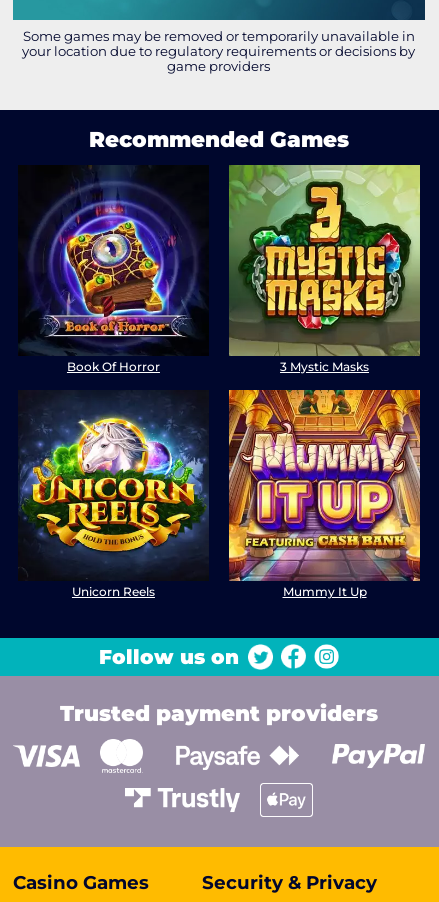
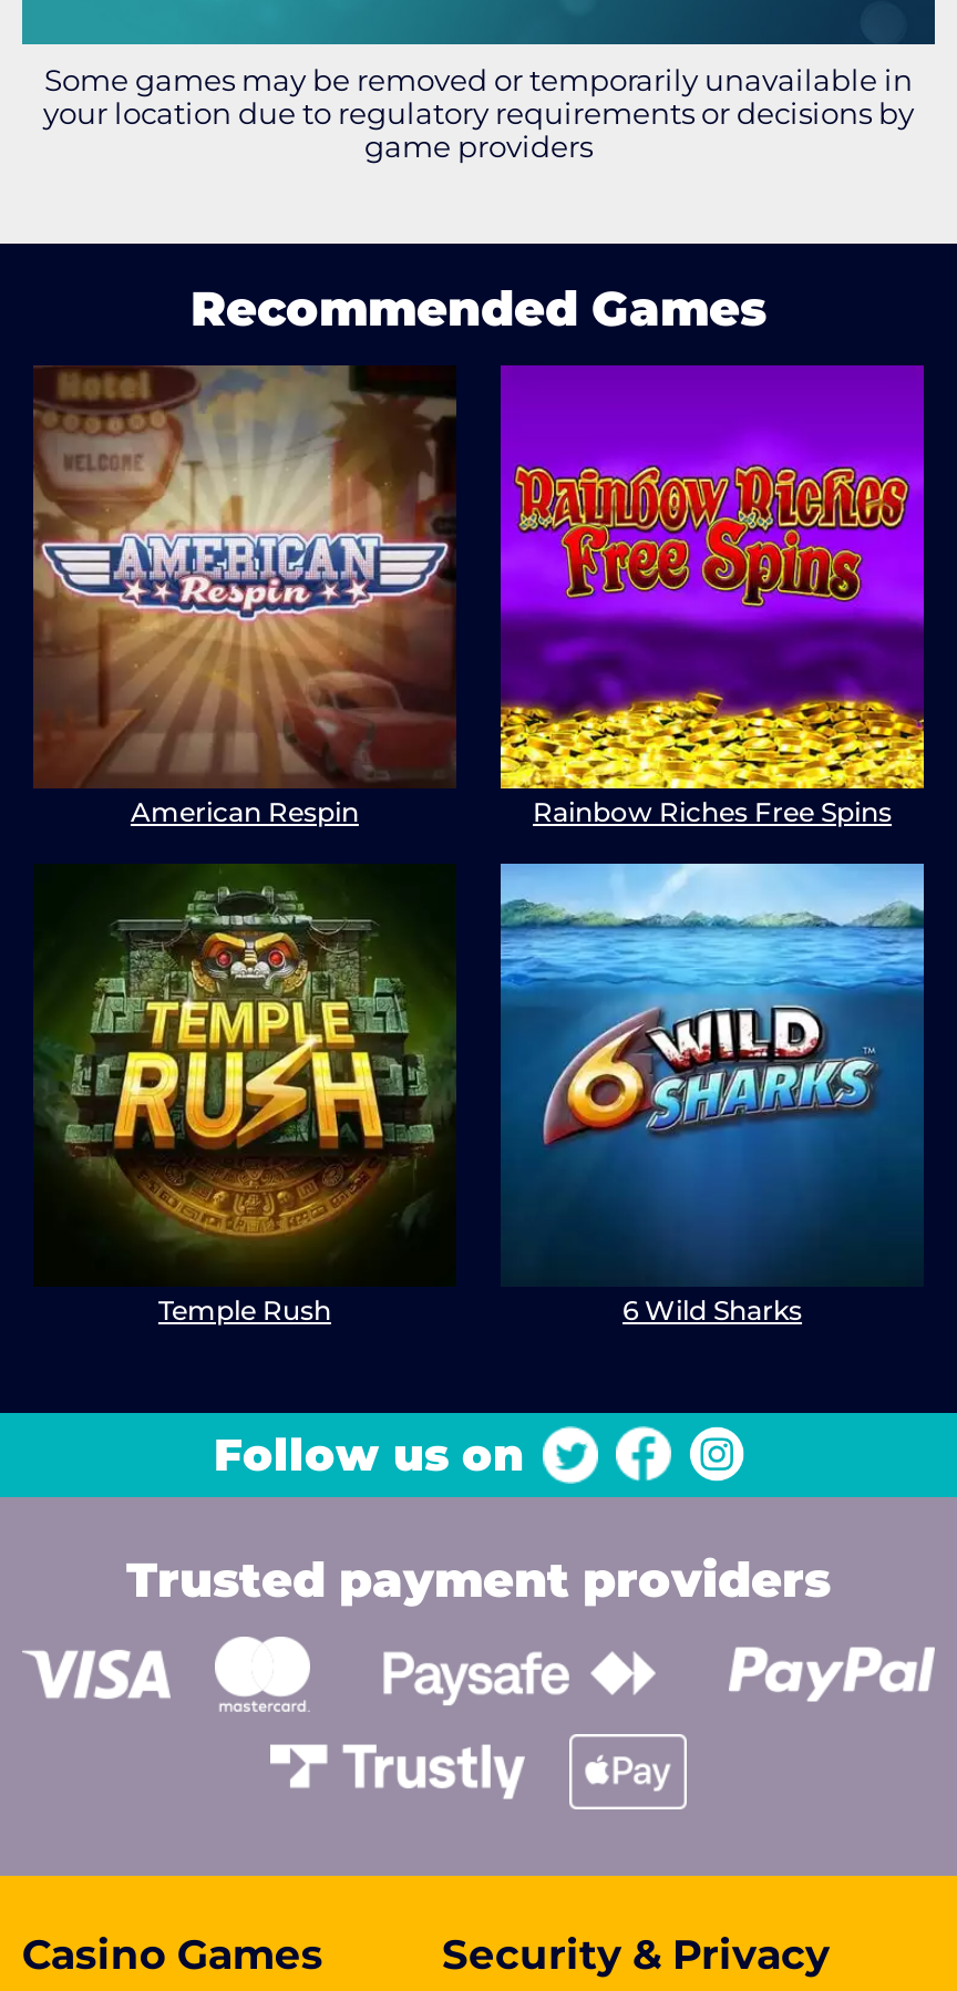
[18,165,208,355] [image] -> [31,365,456,788] [image]
[67,164,421,374] [image] | Book Of Horror | 3 Mystic Masks -> [131,363,926,827] [image] | American Respin | Rainbow Riches Free Spins
[19,391,209,576] [image] -> [33,864,456,1276] [image]
[72,389,421,599] [image] | Unicorn Reels | Mummy It Up -> [158,862,926,1326] [image] | Temple Rush | 6 Wild Sharks

